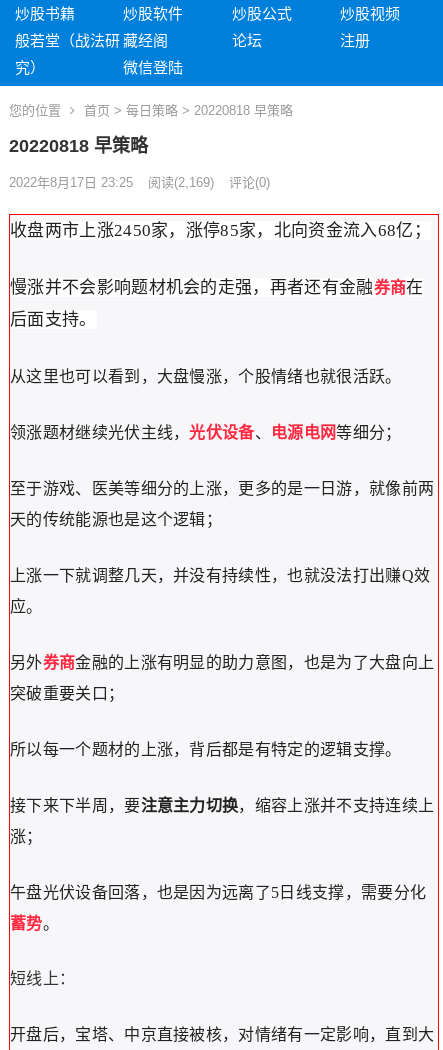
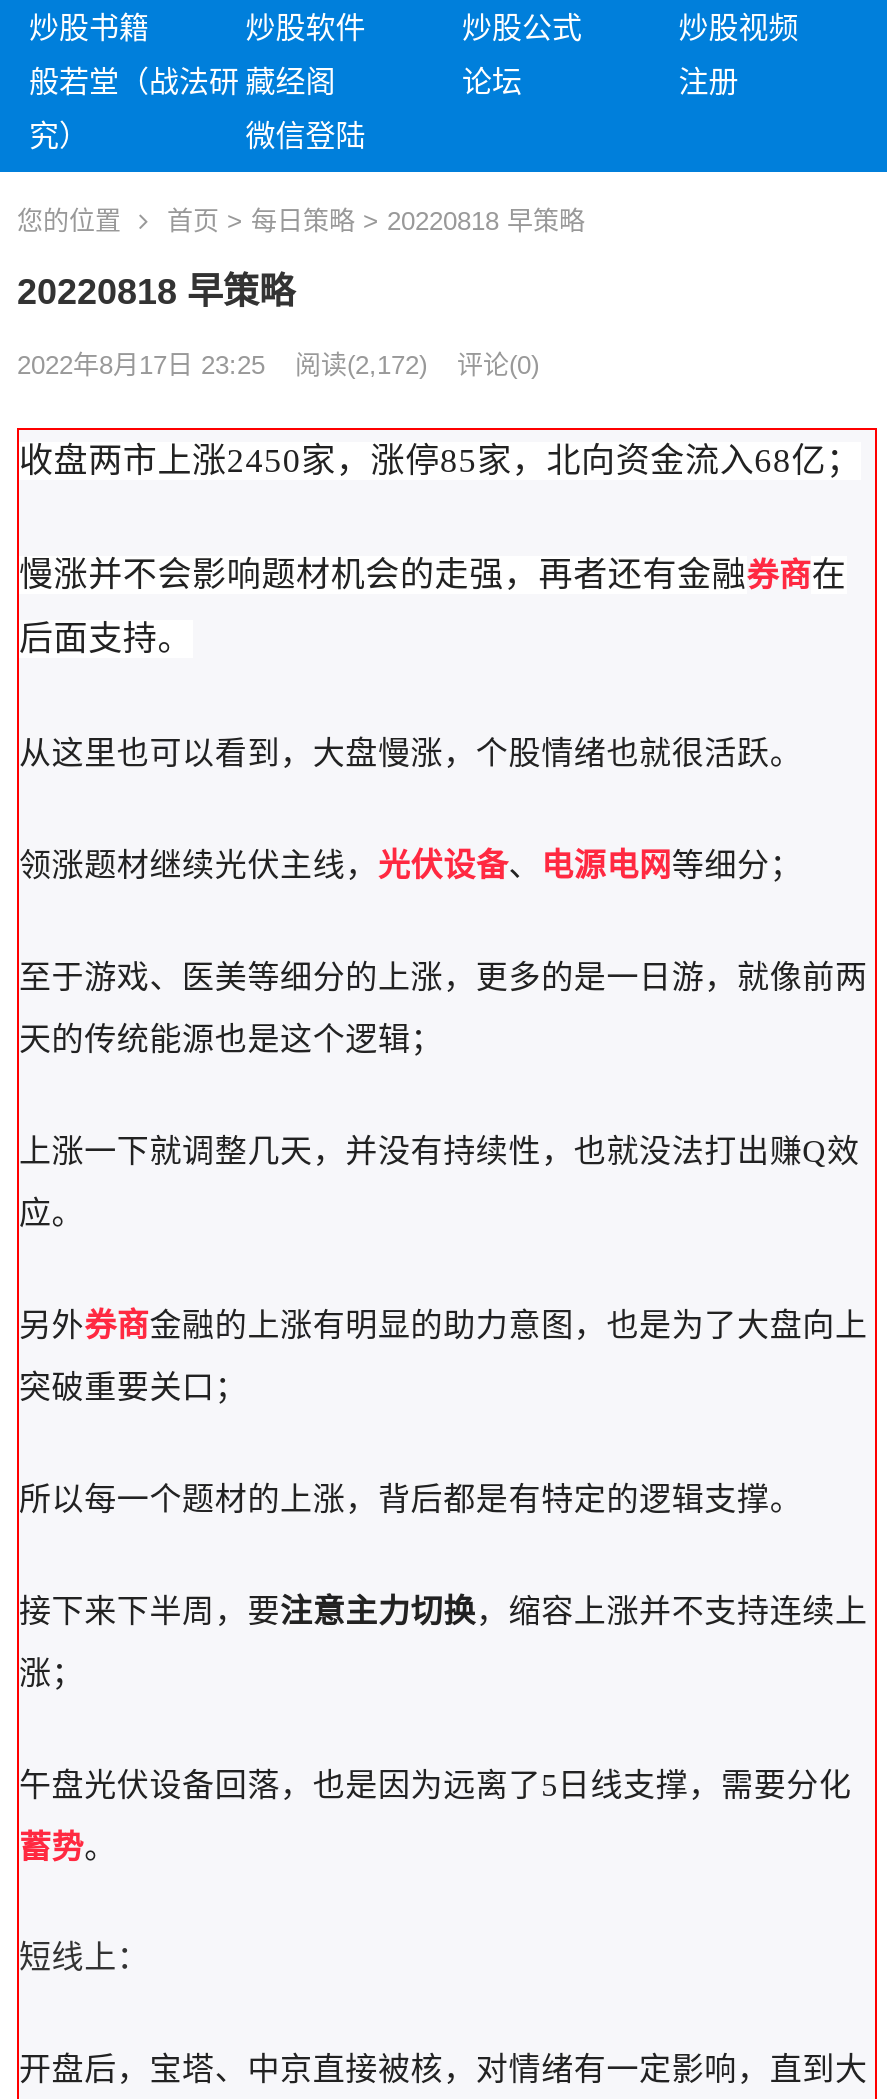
[9,175,270,190] 2022年8月17日 23:25 阅读(2,169) 评论(0) -> [17,350,539,380] 2022年8月17日 23:25 阅读(2,172) 评论(0)

